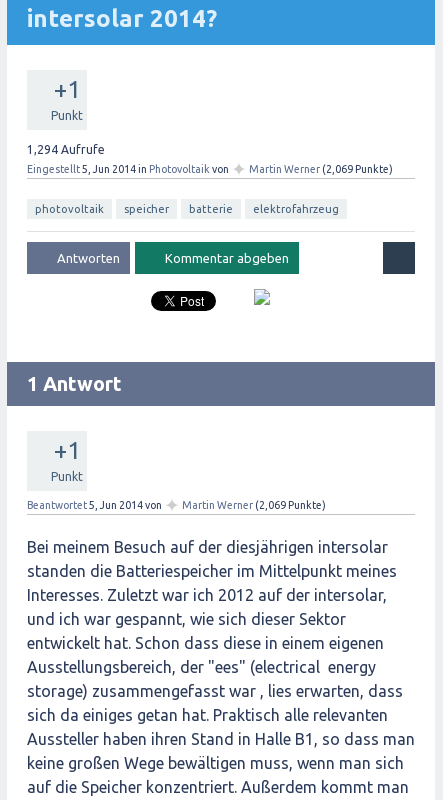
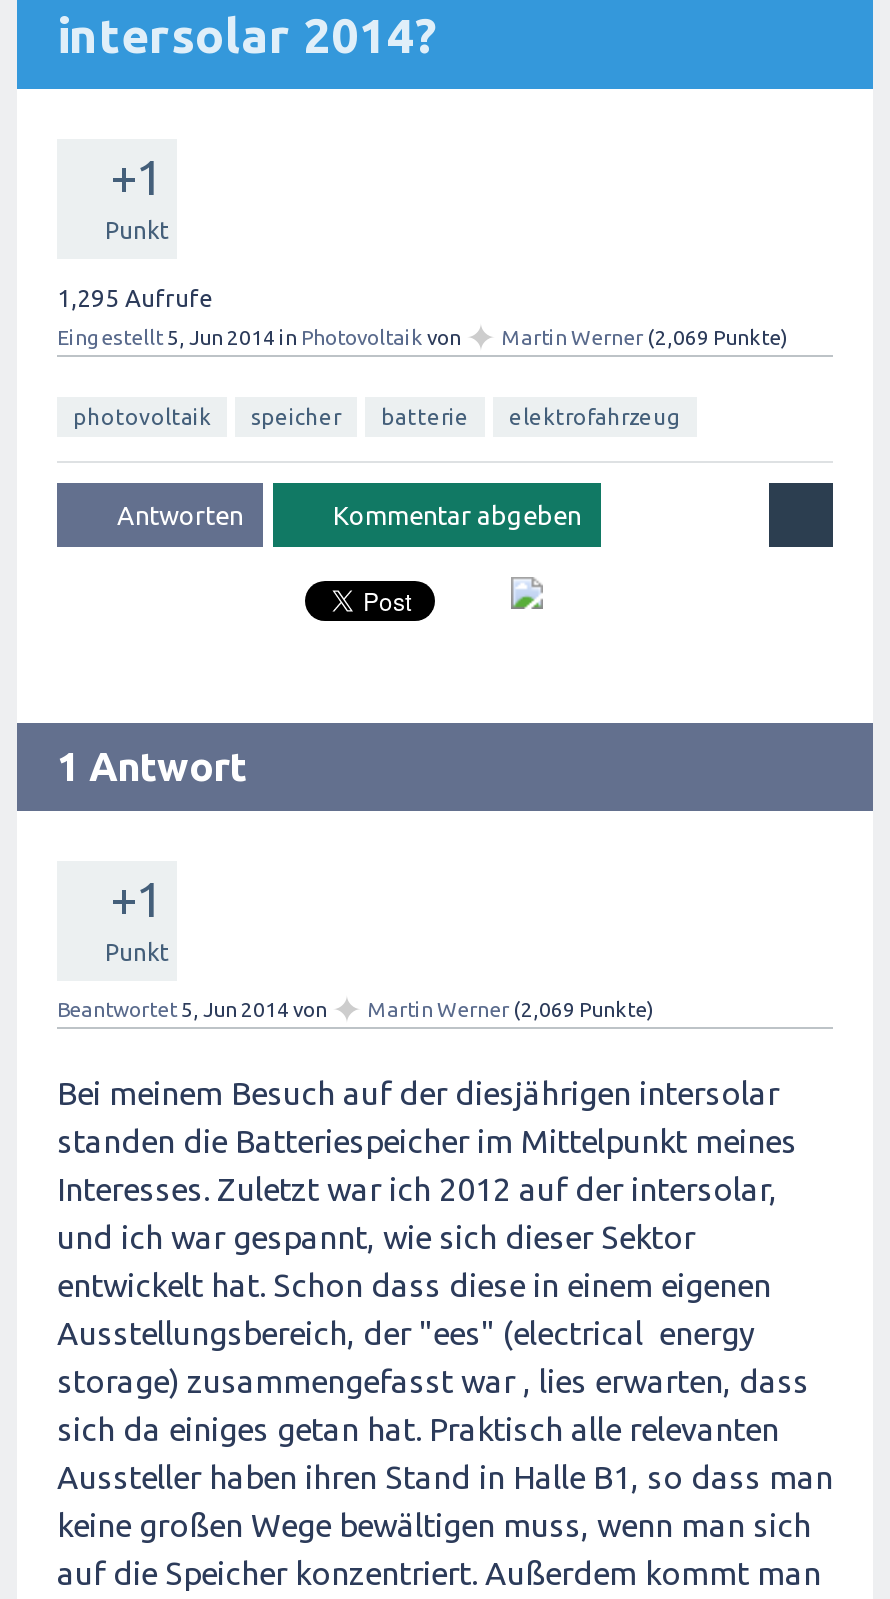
[27,143,105,156] 1,294 Aufrufe -> [57,285,213,311] 1,295 Aufrufe

